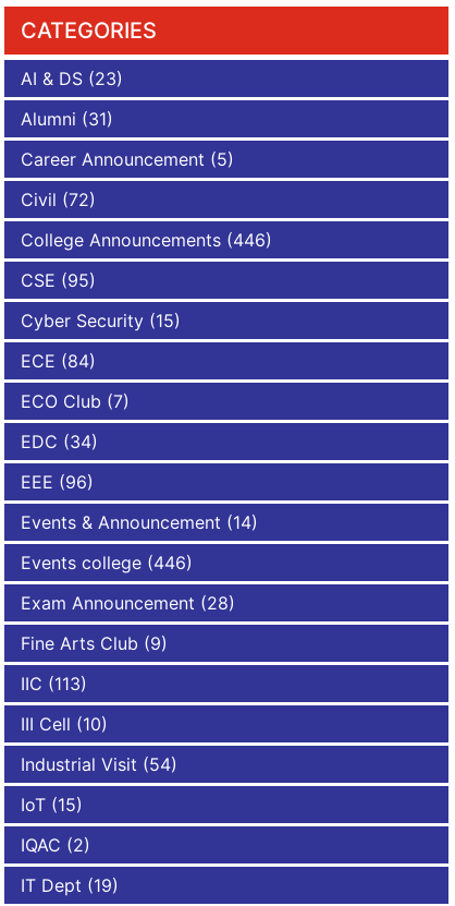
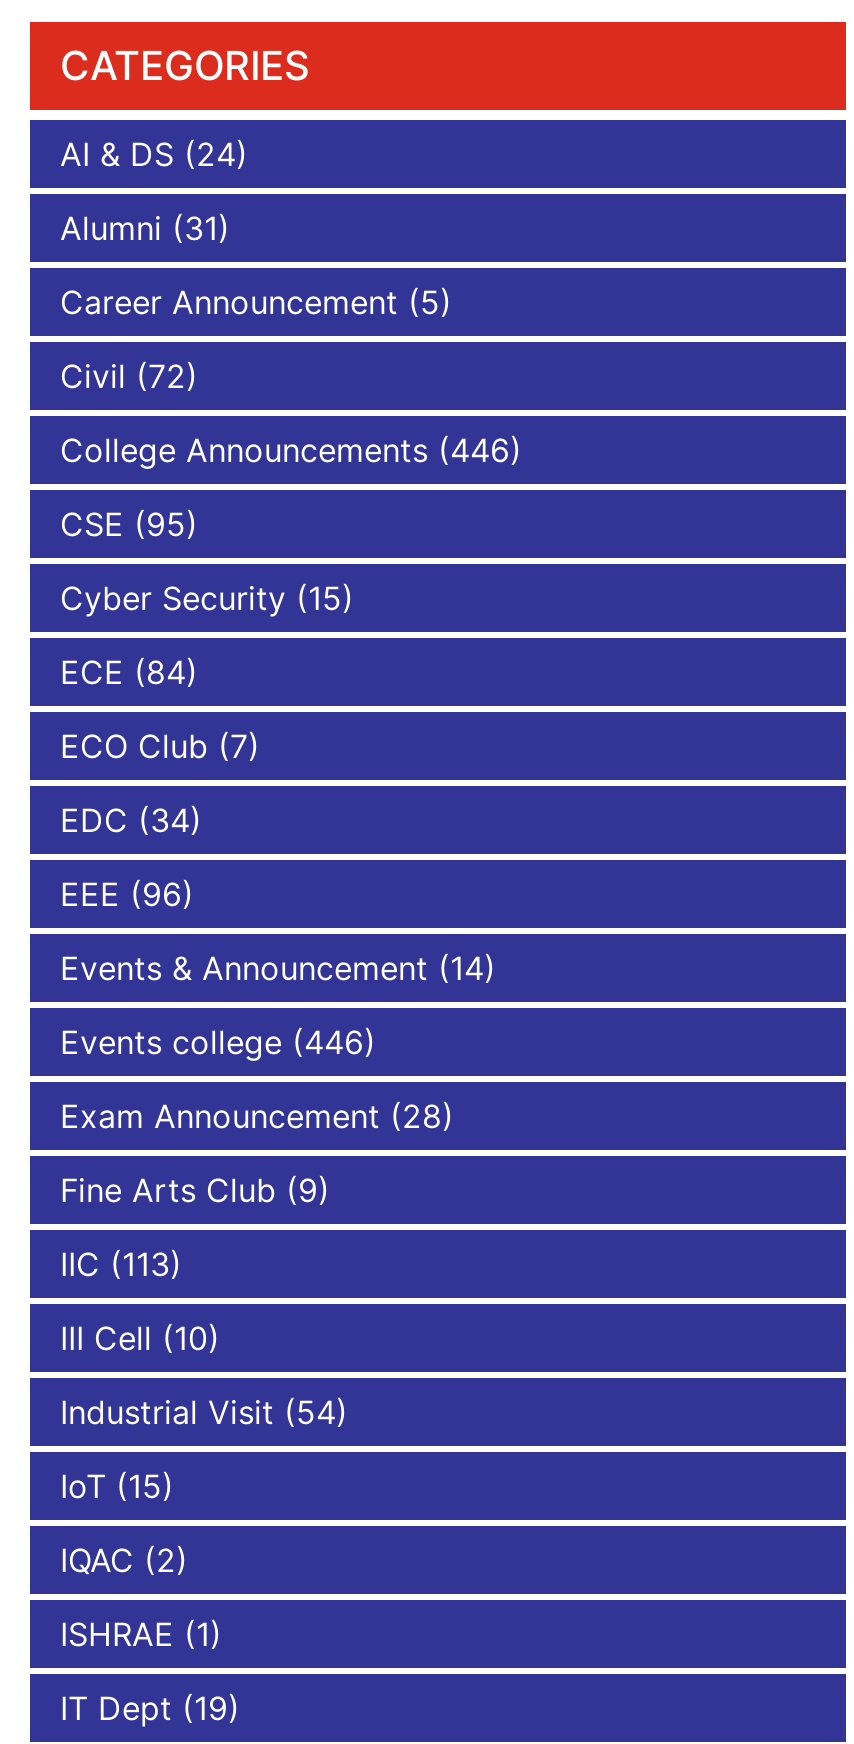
[21,68,123,90] AI & DS (23) -> [60,135,248,175] AI & DS (24)
none -> [60,1615,222,1655] ISHRAE (1)

